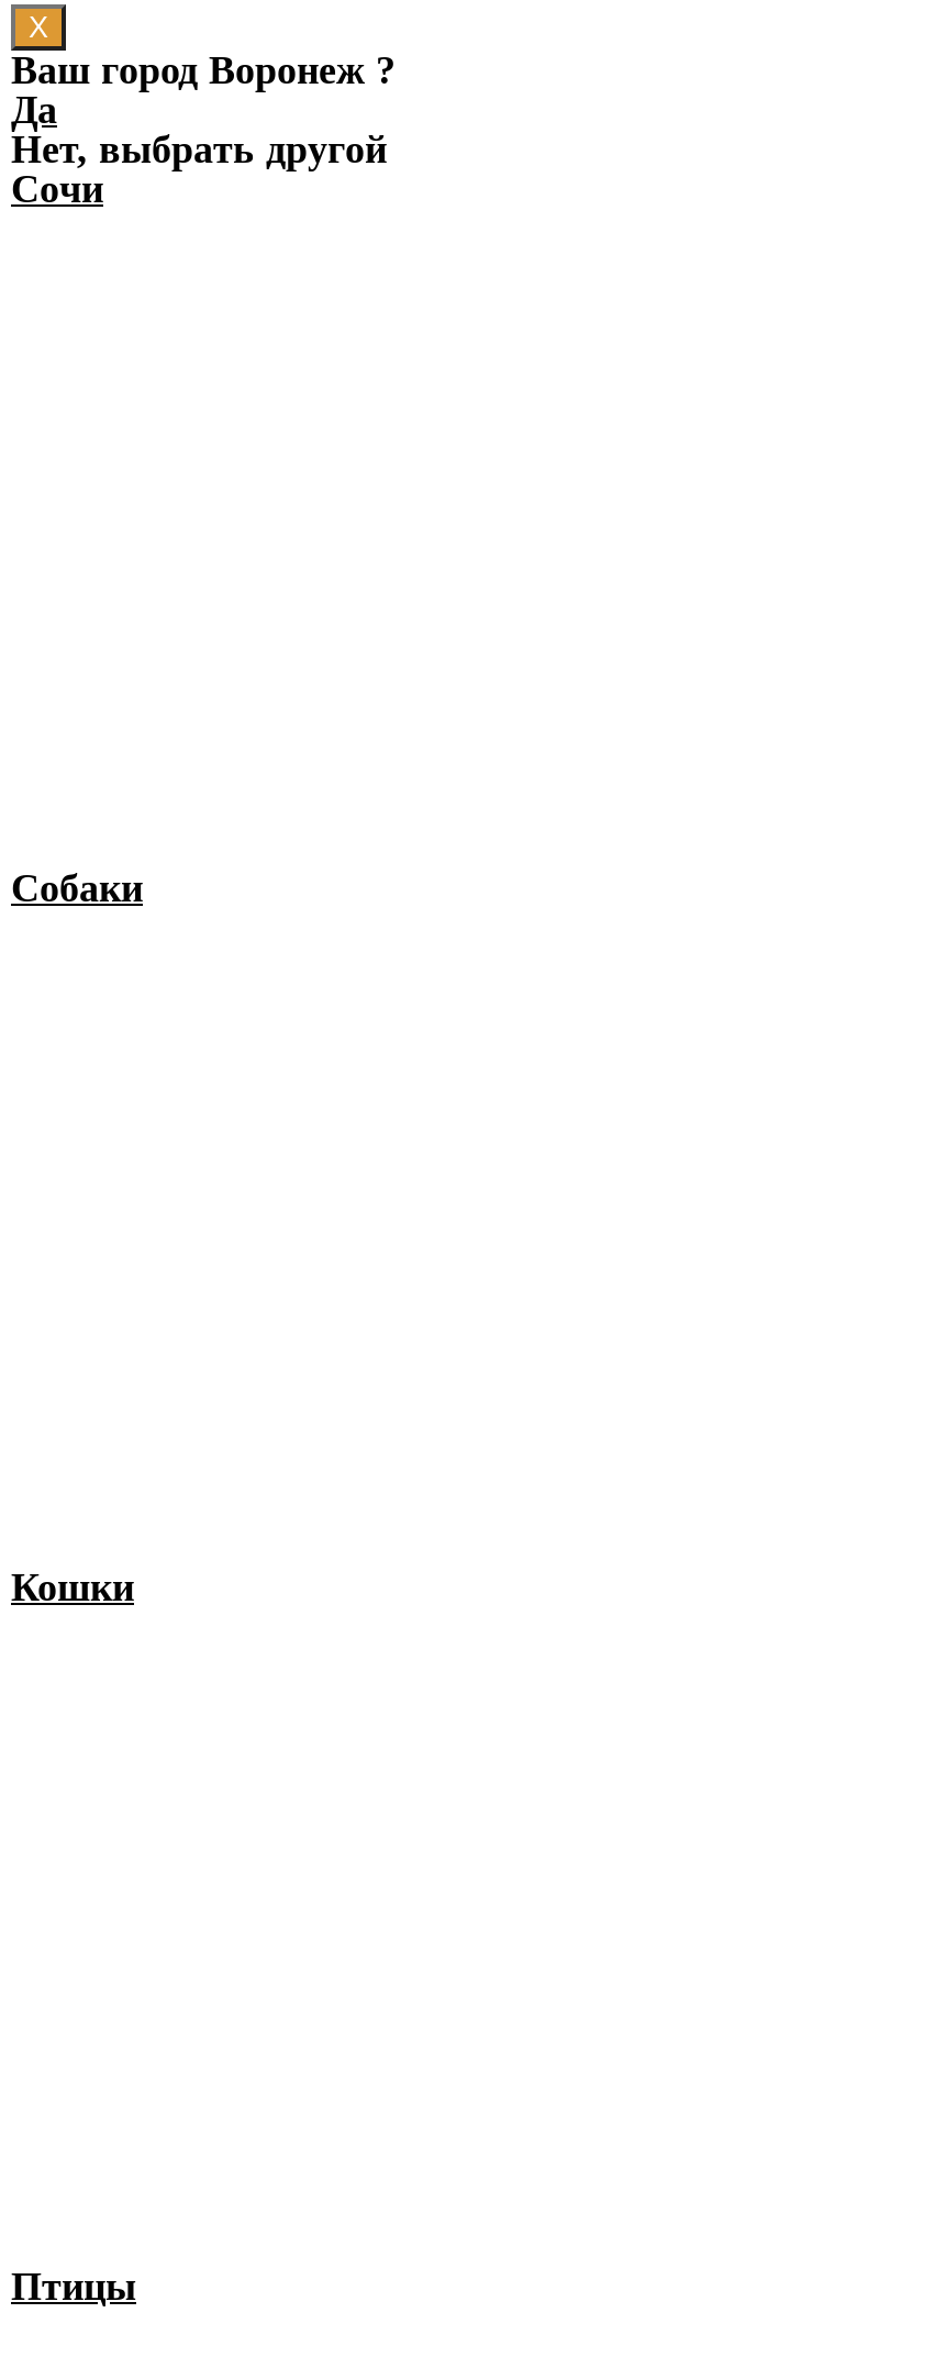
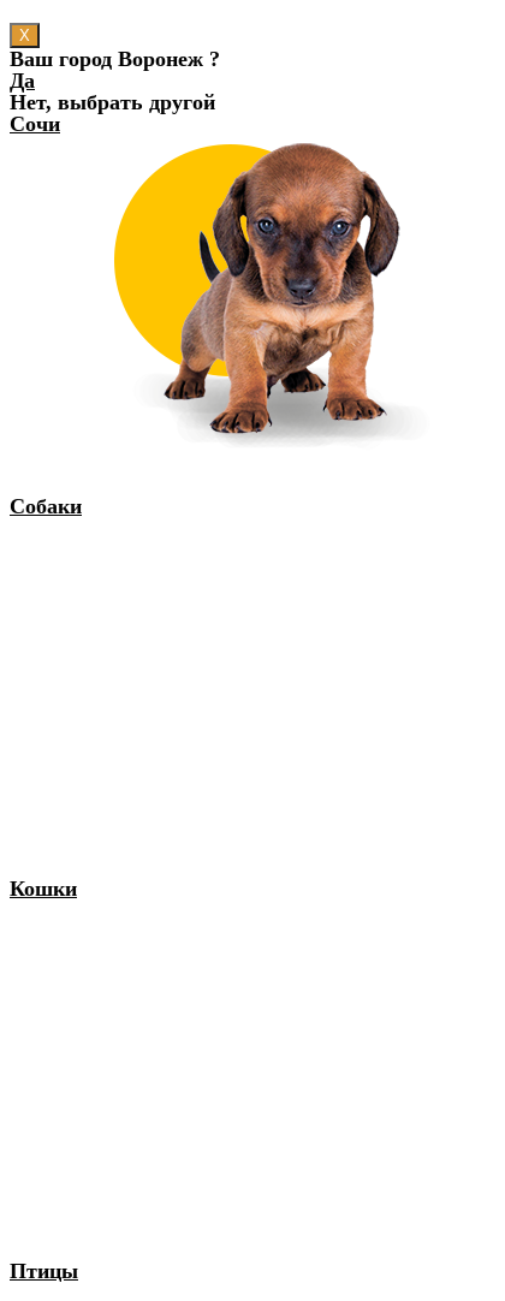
none -> [113,142,400,440] [image]

